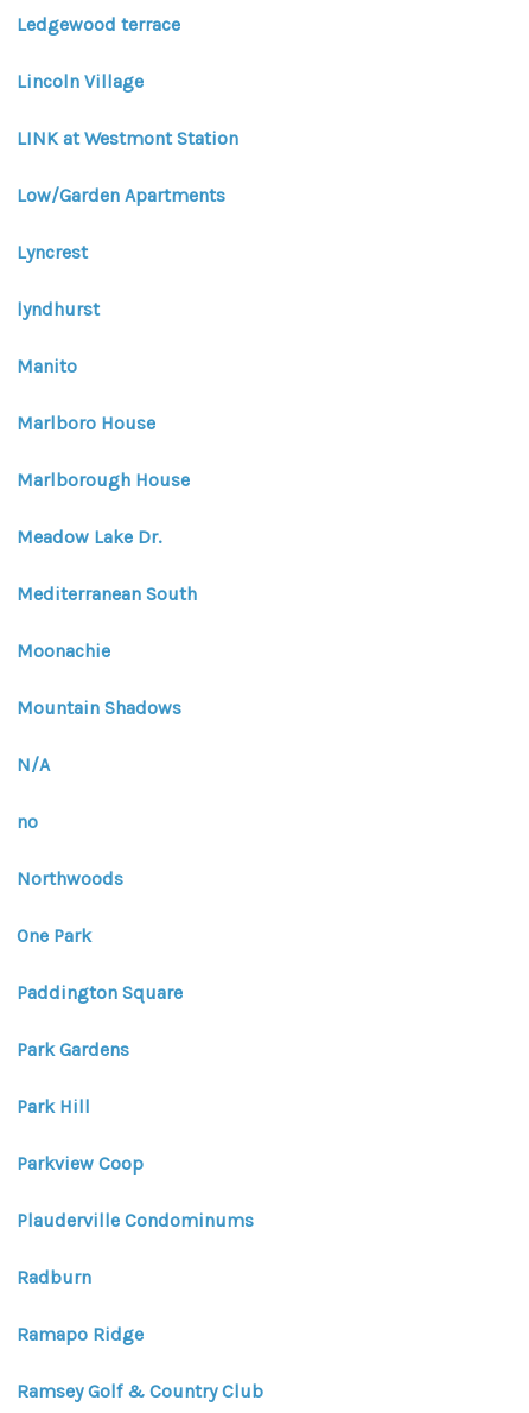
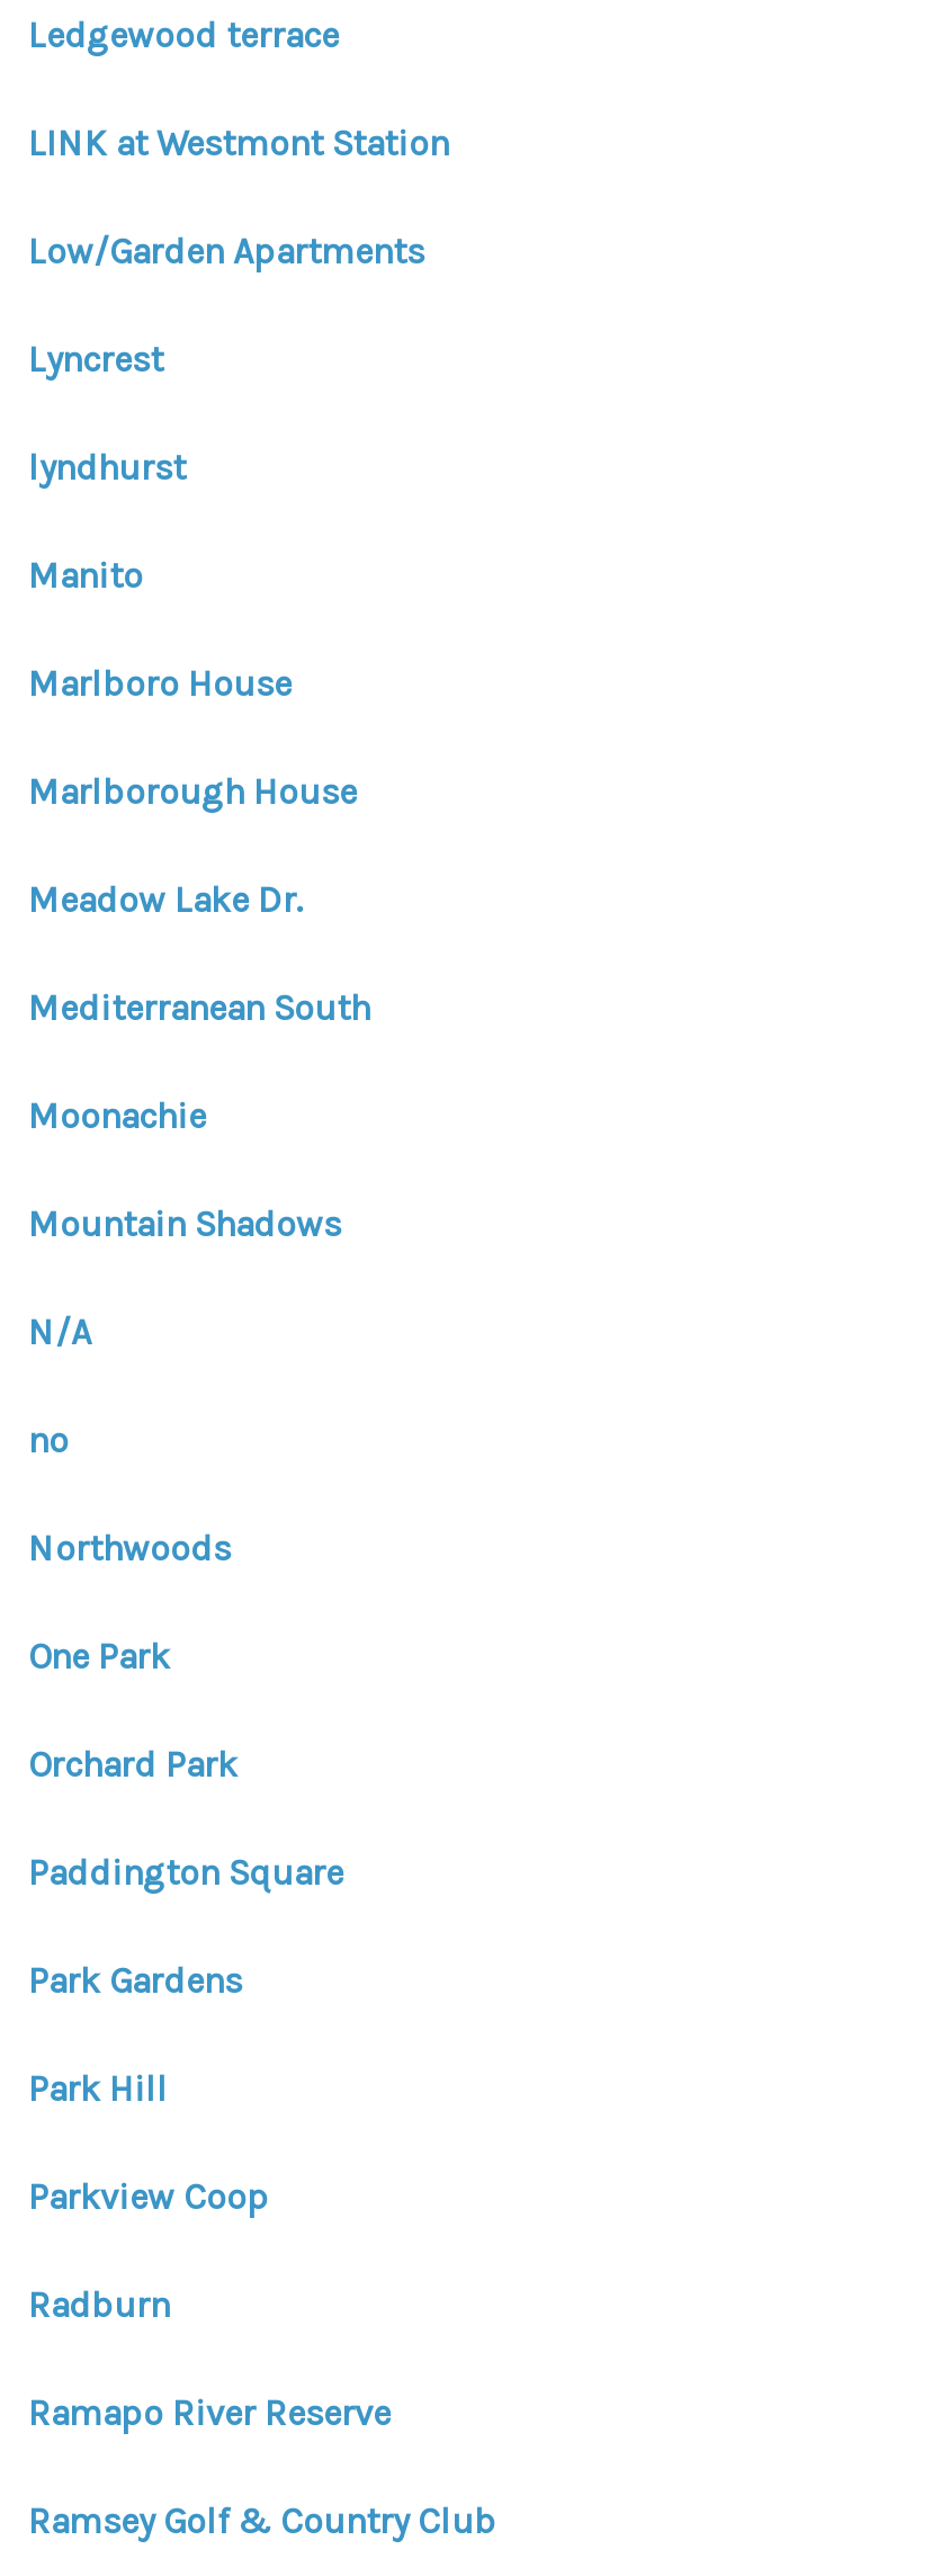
[17,70,144,93] Lincoln Village -> none
none -> [28,1743,237,1786] Orchard Park
[17,1209,254,1231] Plauderville Condominums -> none
[17,1323,144,1345] Ramapo Ridge -> [28,2391,391,2434] Ramapo River Reserve

